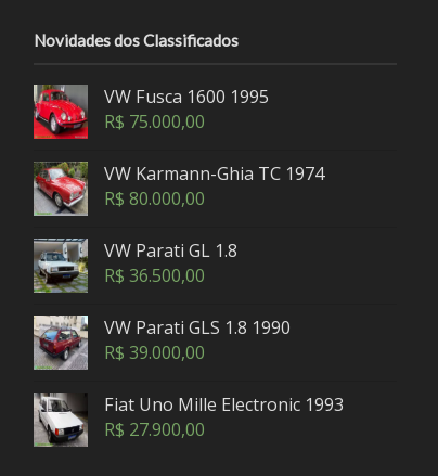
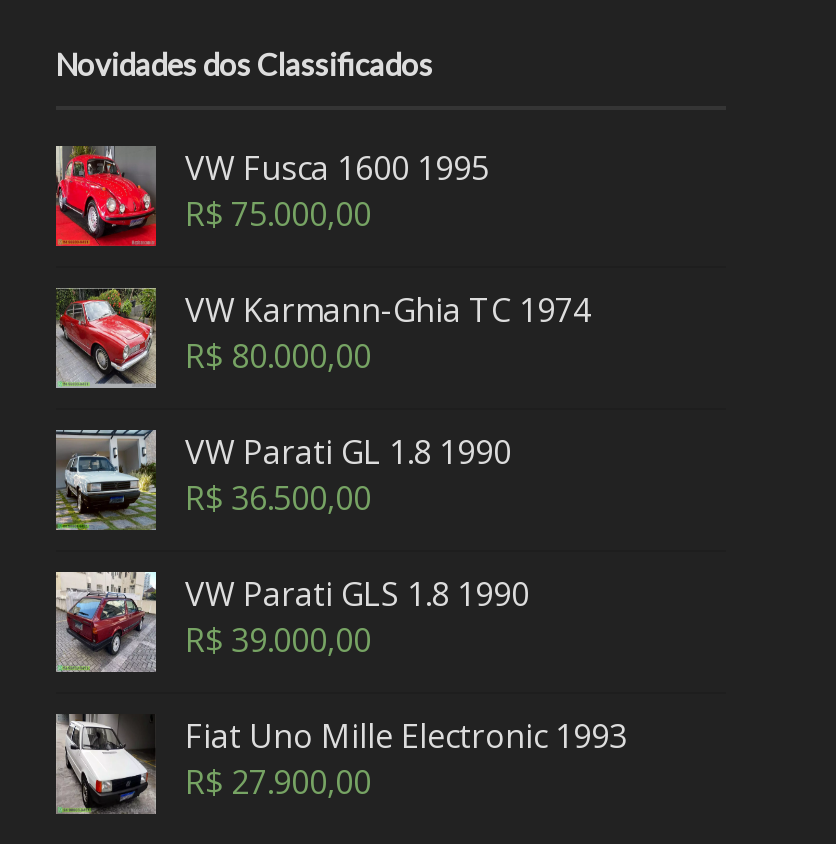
[104,239,237,263] VW Parati GL 1.8 -> [185,430,511,474] VW Parati GL 1.8 1990

